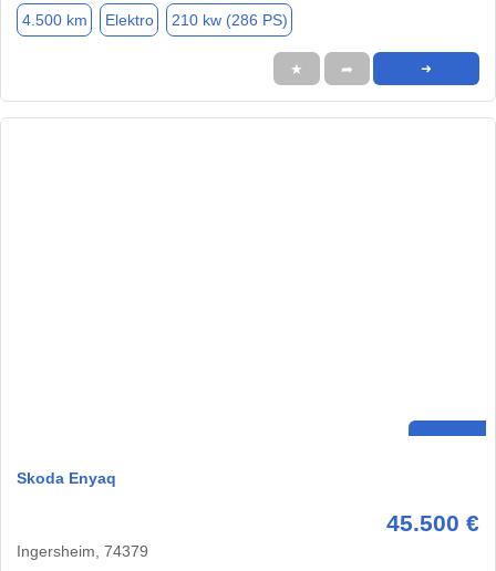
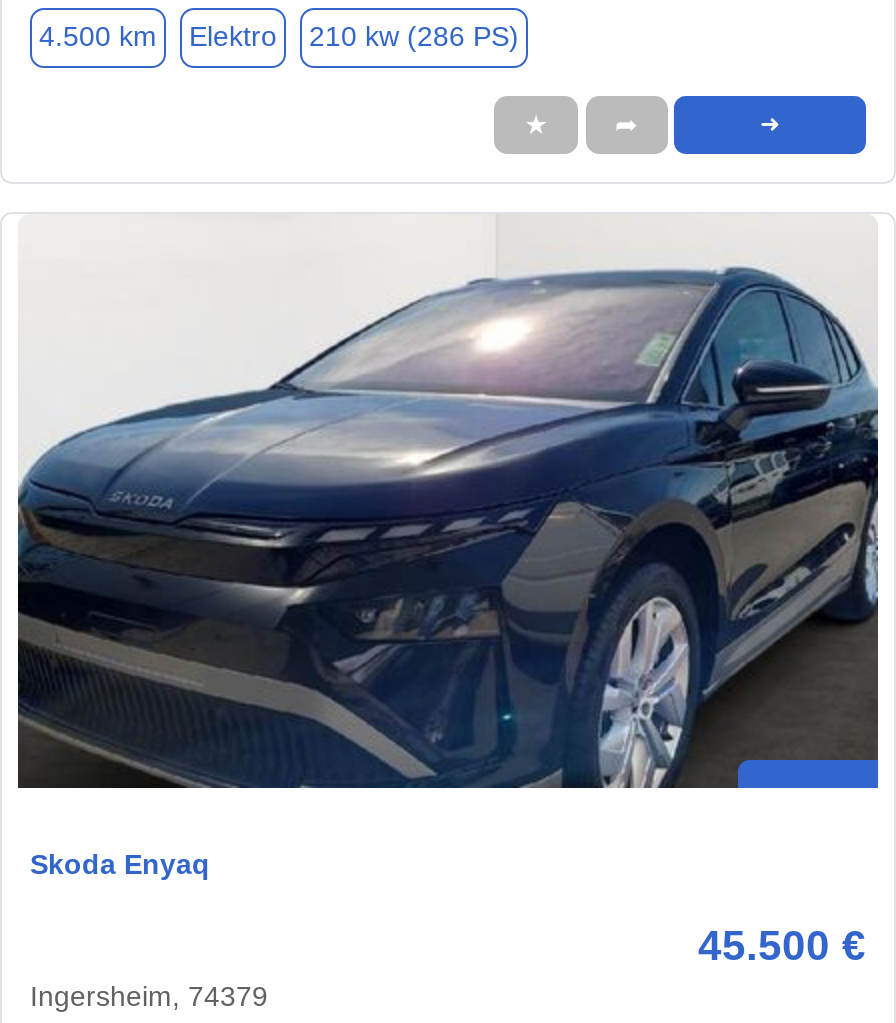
none -> [16,217,880,791] [image]

